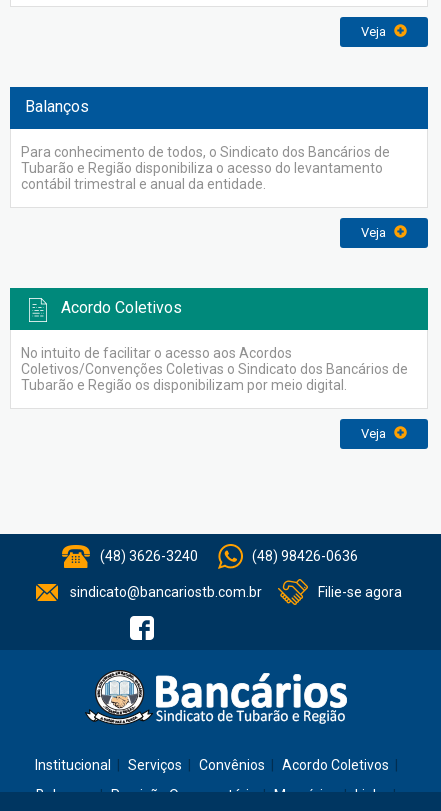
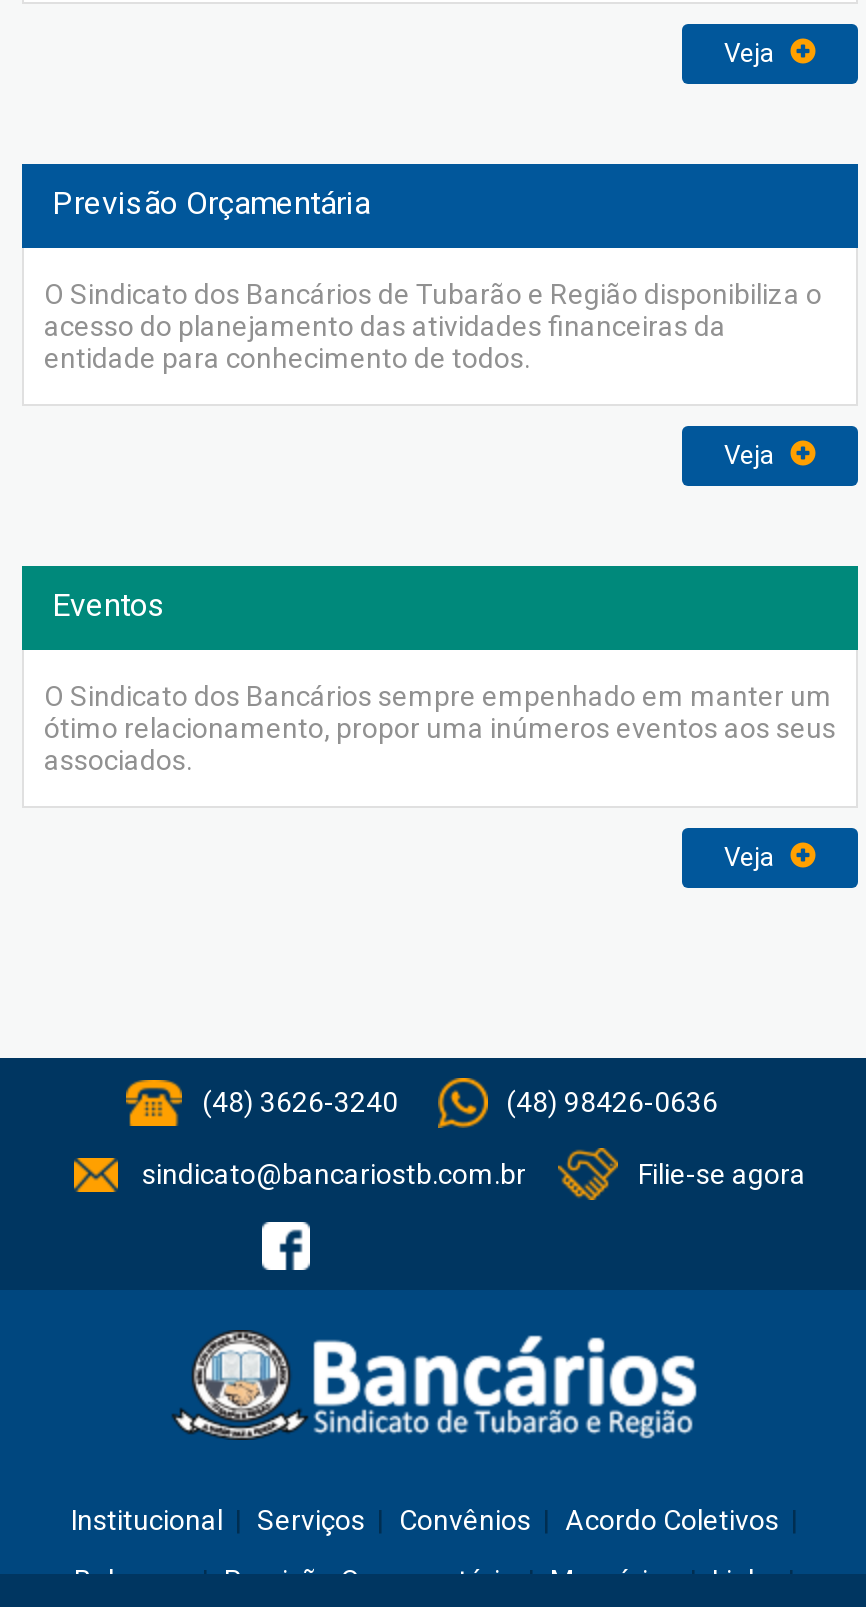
[25,97,89,116] Balanços -> [52,184,370,222] Previsão Orçamentária
[21,144,390,192] Para conhecimento de todos, o Sindicato dos Bancários de | Tubarão e Região disponibiliza o acesso do levantamento | contábil trimestral e anual da entidade. -> [44,278,822,374] O Sindicato dos Bancários de Tubarão e Região disponibiliza o | acesso do planejamento das atividades financeiras da | entidade para conhecimento de todos.
[61,298,182,317] Acordo Coletivos -> [52,586,166,624] Eventos
[21,345,408,393] No intuito de facilitar o acesso aos Acordos | Coletivos/Convenções Coletivas o Sindicato dos Bancários de | Tubarão e Região os disponibilizam por meio digital. -> [44,680,836,776] O Sindicato dos Bancários sempre empenhado em manter um | ótimo relacionamento, propor uma inúmeros eventos aos seus | associados.

